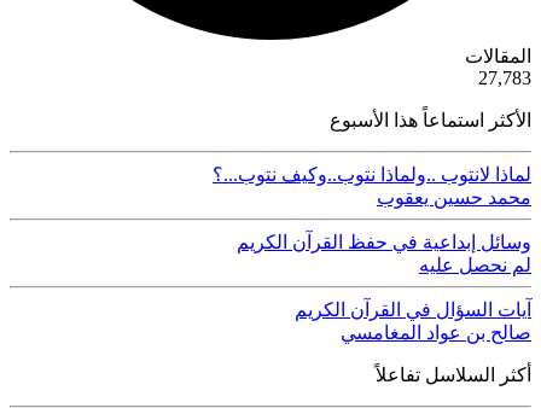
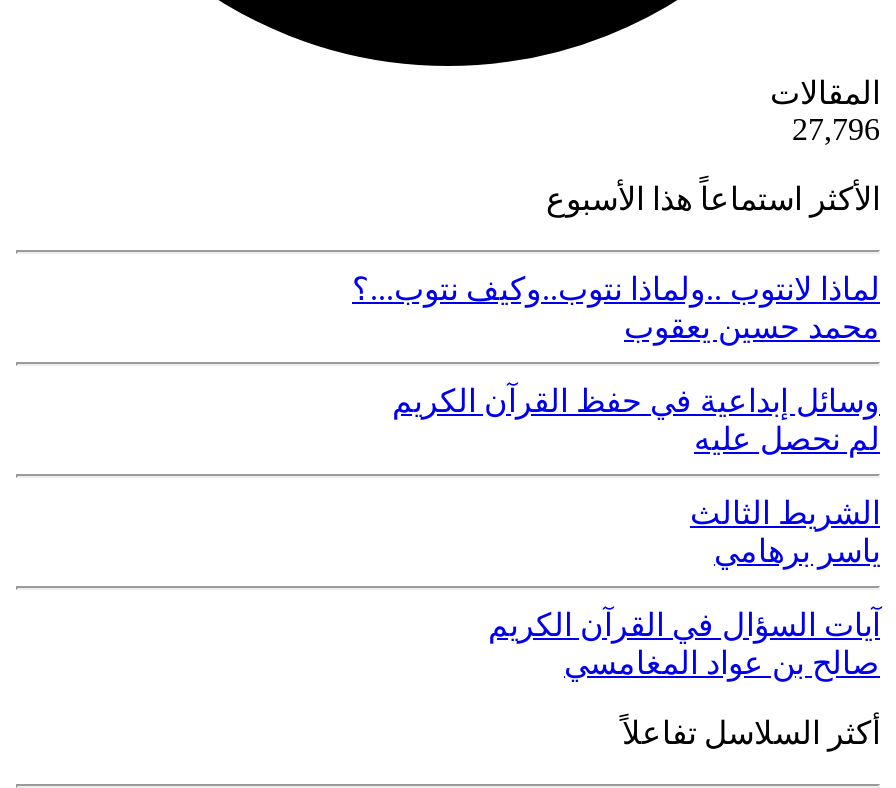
[478,67,531,88] 27,783 -> [792,111,880,145] 27,796
none -> [690,495,880,567] الشريط الثالث | ياسر برهامي

